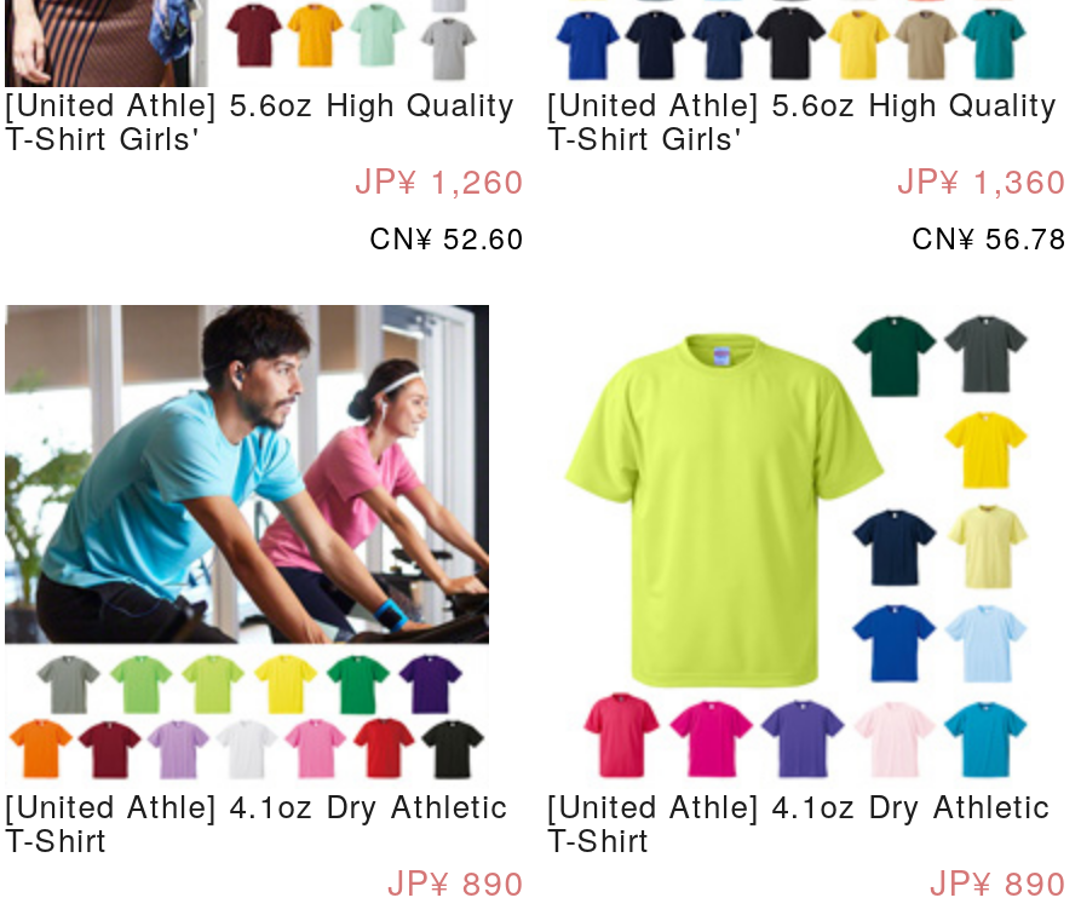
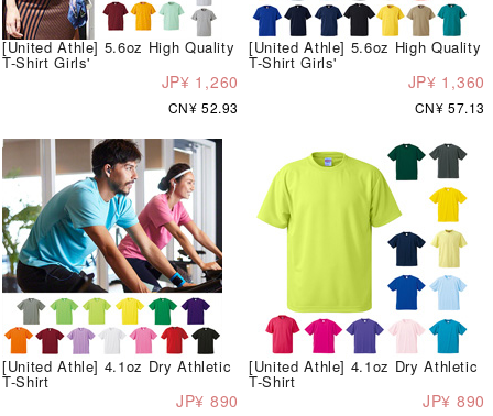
[369,216,525,258] CN¥ 52.60 -> [168,98,239,117] CN¥ 52.93
[912,216,1068,258] CN¥ 56.78 -> [414,98,485,117] CN¥ 57.13

